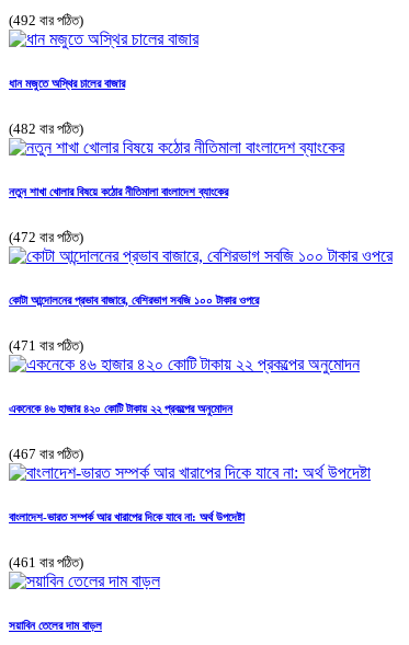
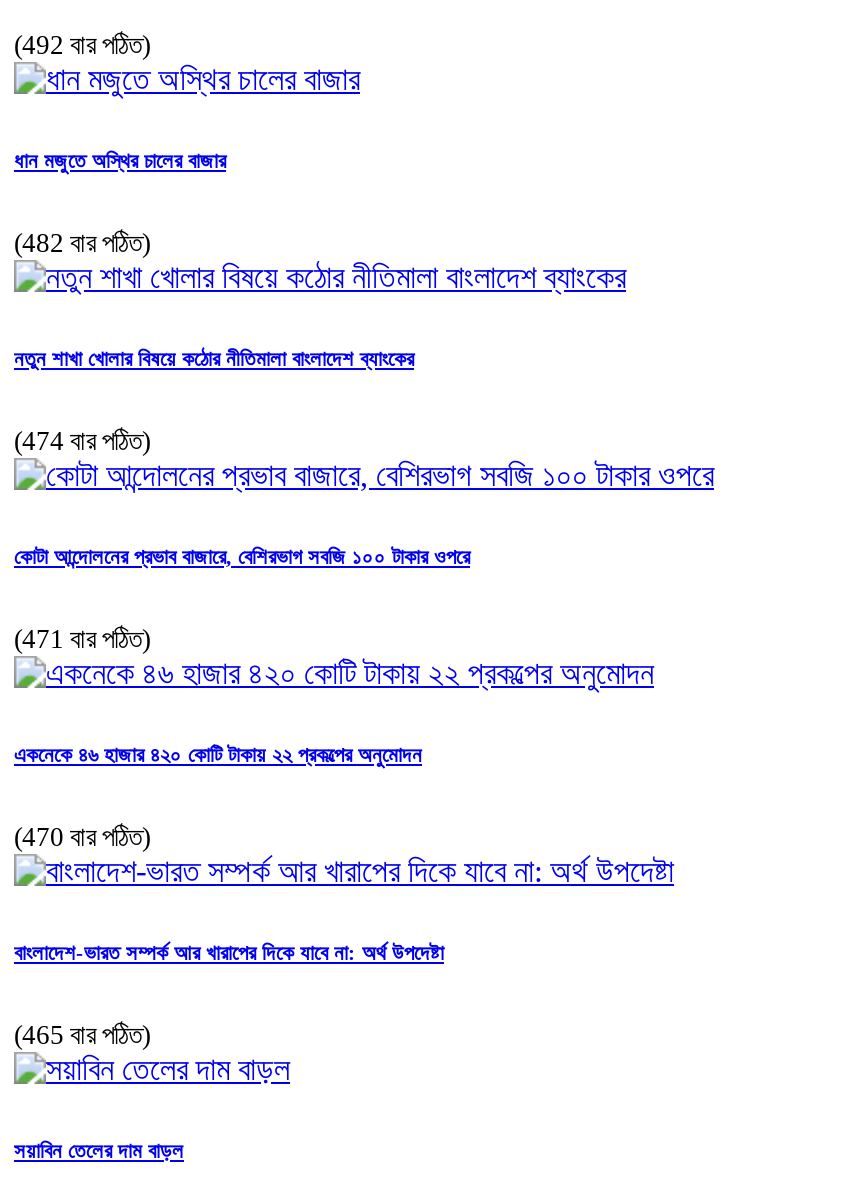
[9,229,83,245] (472 বার পঠিত) -> [14,426,150,456] (474 বার পঠিত)
[9,445,83,462] (467 বার পঠিত) -> [14,822,150,852] (470 বার পঠিত)
[9,554,83,570] (461 বার পঠিত) -> [14,1019,150,1049] (465 বার পঠিত)

